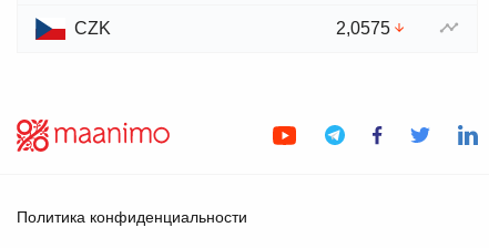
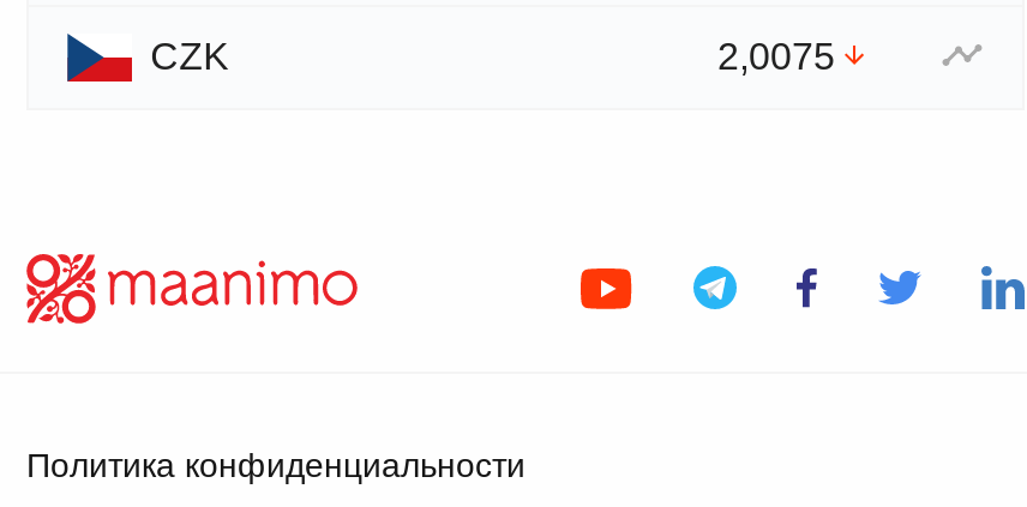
[336,19,395,38] 2,0575 -> [717,36,845,76] 2,0075

